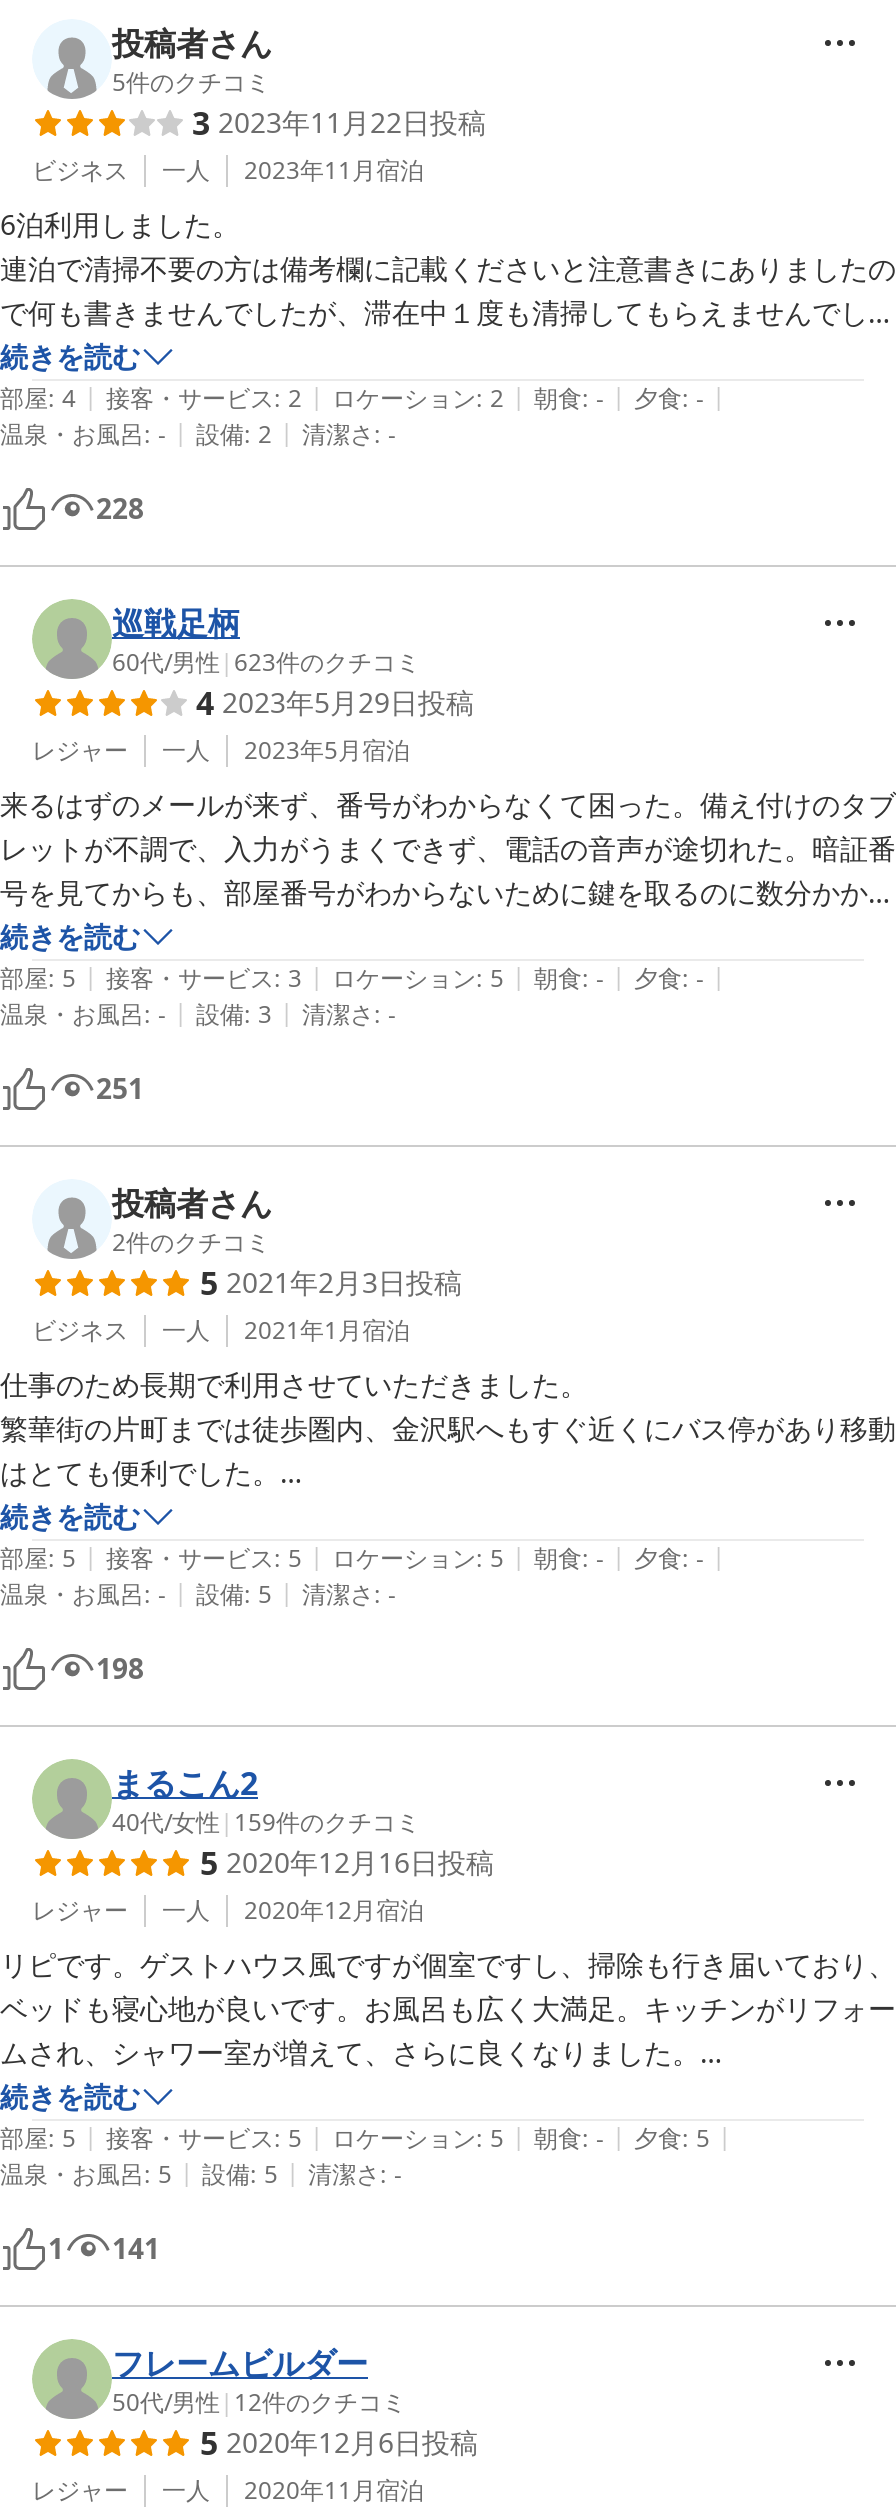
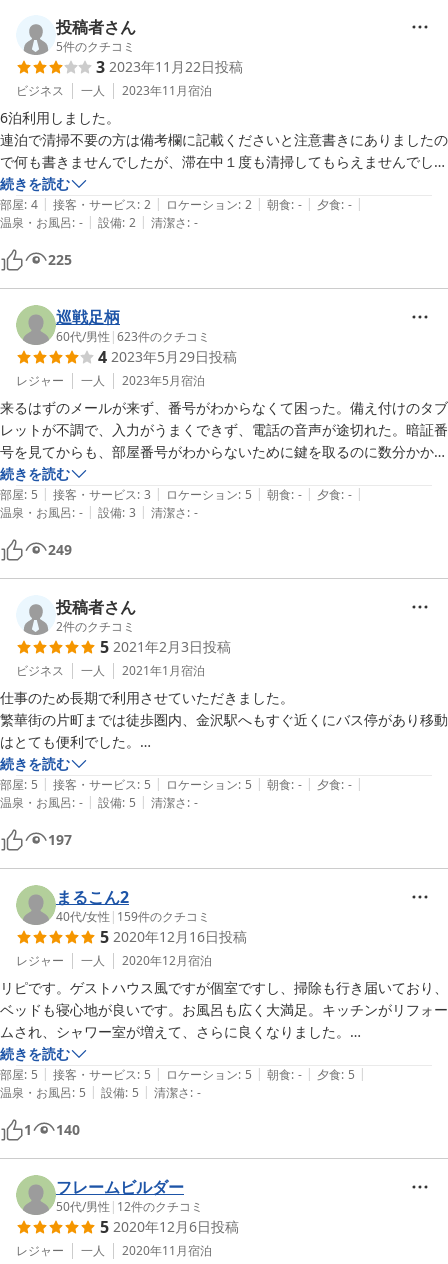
[96,489,144,527] 228 -> [48,250,72,269] 225
[96,1069,144,1107] 251 -> [48,540,72,559] 249
[96,1649,144,1687] 198 -> [48,830,72,849] 197
[48,2229,160,2267] 1 141 -> [24,1120,80,1139] 1 140

